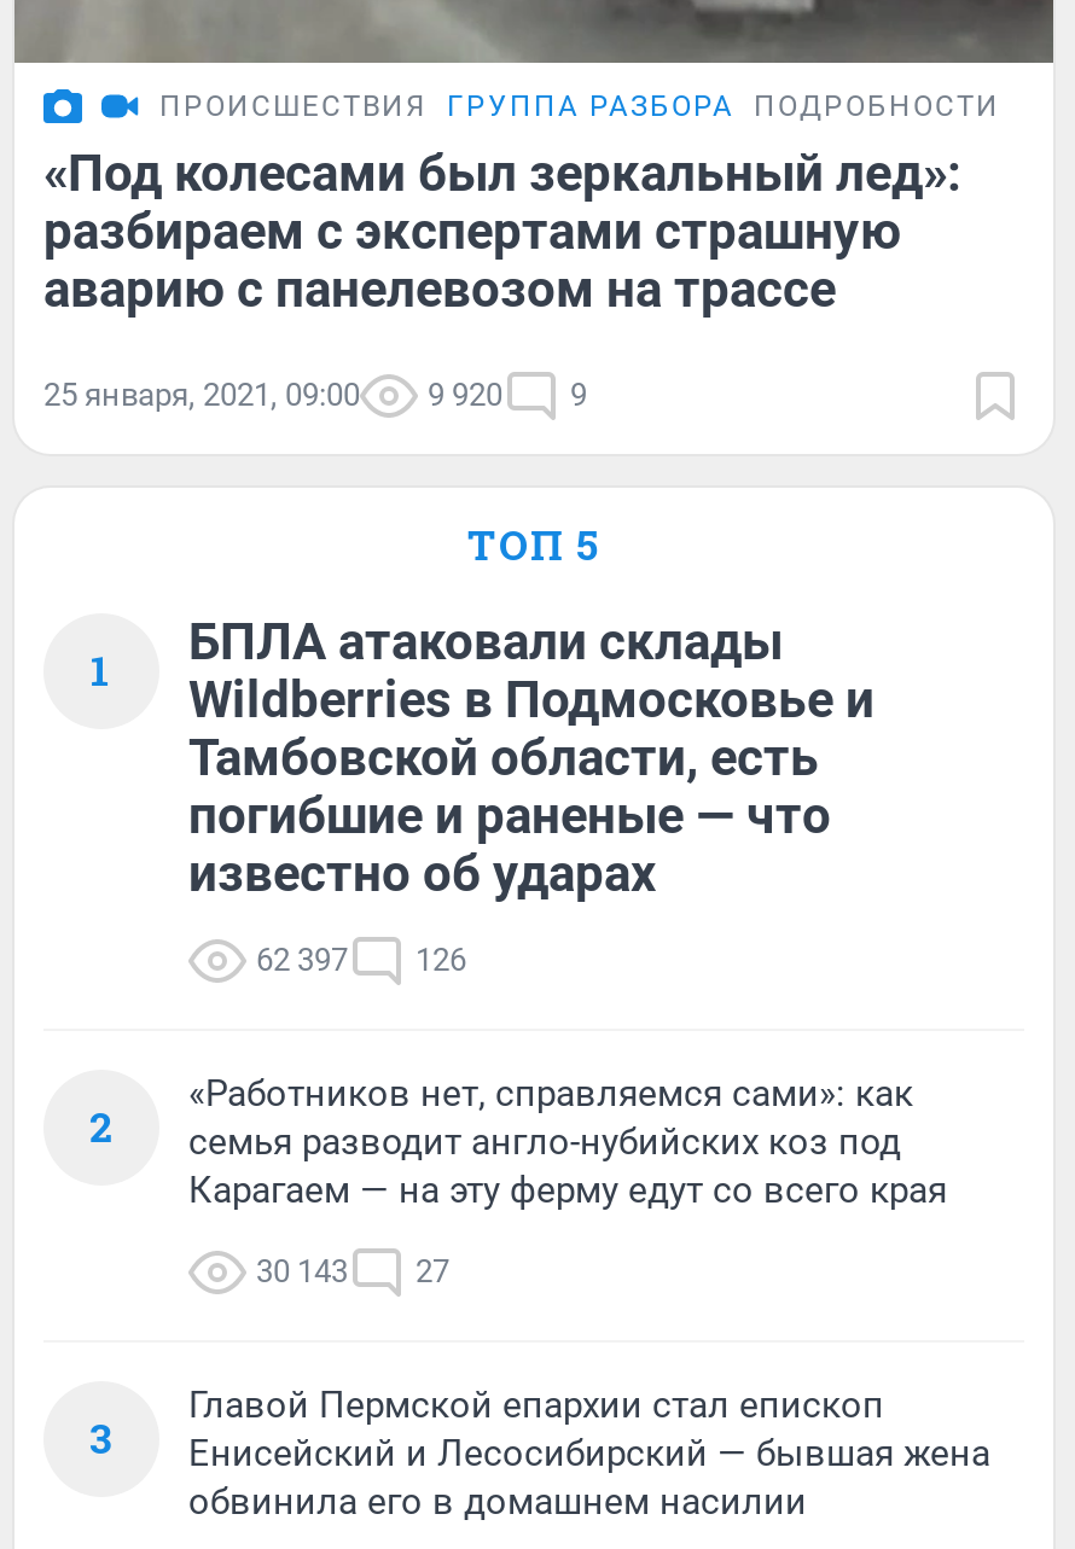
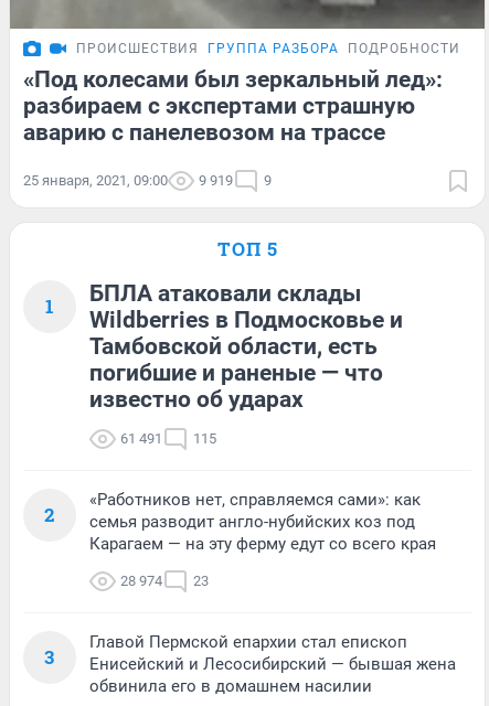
[43,377,587,413] 25 января, 2021, 09:00 9 920 9 -> [23,172,272,189] 25 января, 2021, 09:00 9 919 9
[256,942,348,978] 62 397 -> [120,430,162,447] 61 491
[416,942,466,978] 126 -> [193,430,216,447] 115
[256,1253,348,1289] 30 143 -> [120,573,162,589] 28 974
[416,1253,449,1289] 27 -> [193,573,209,589] 23

